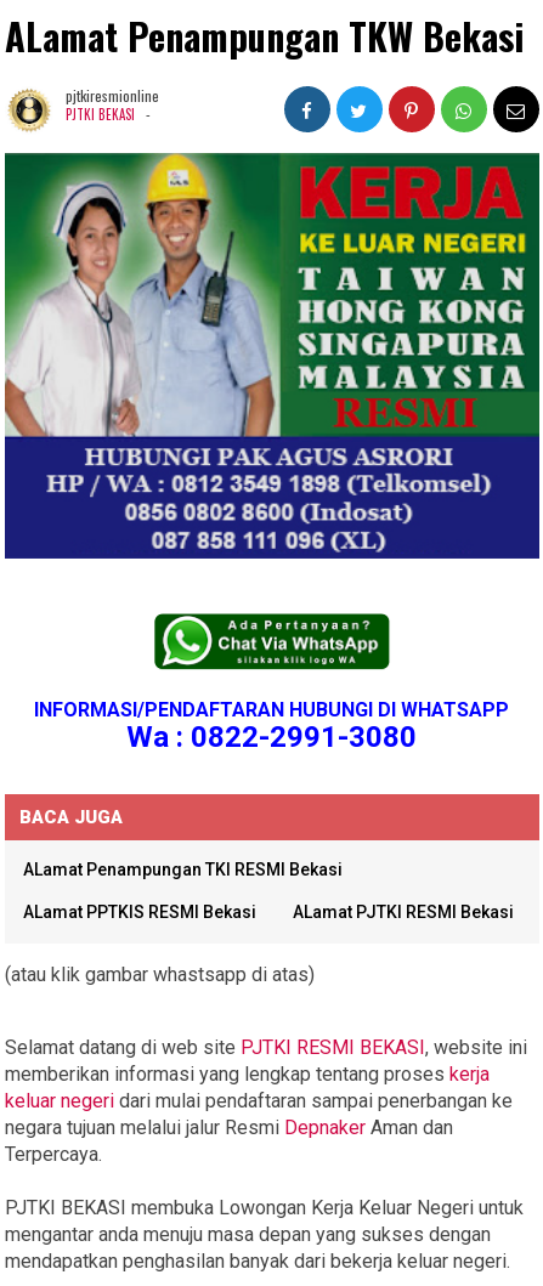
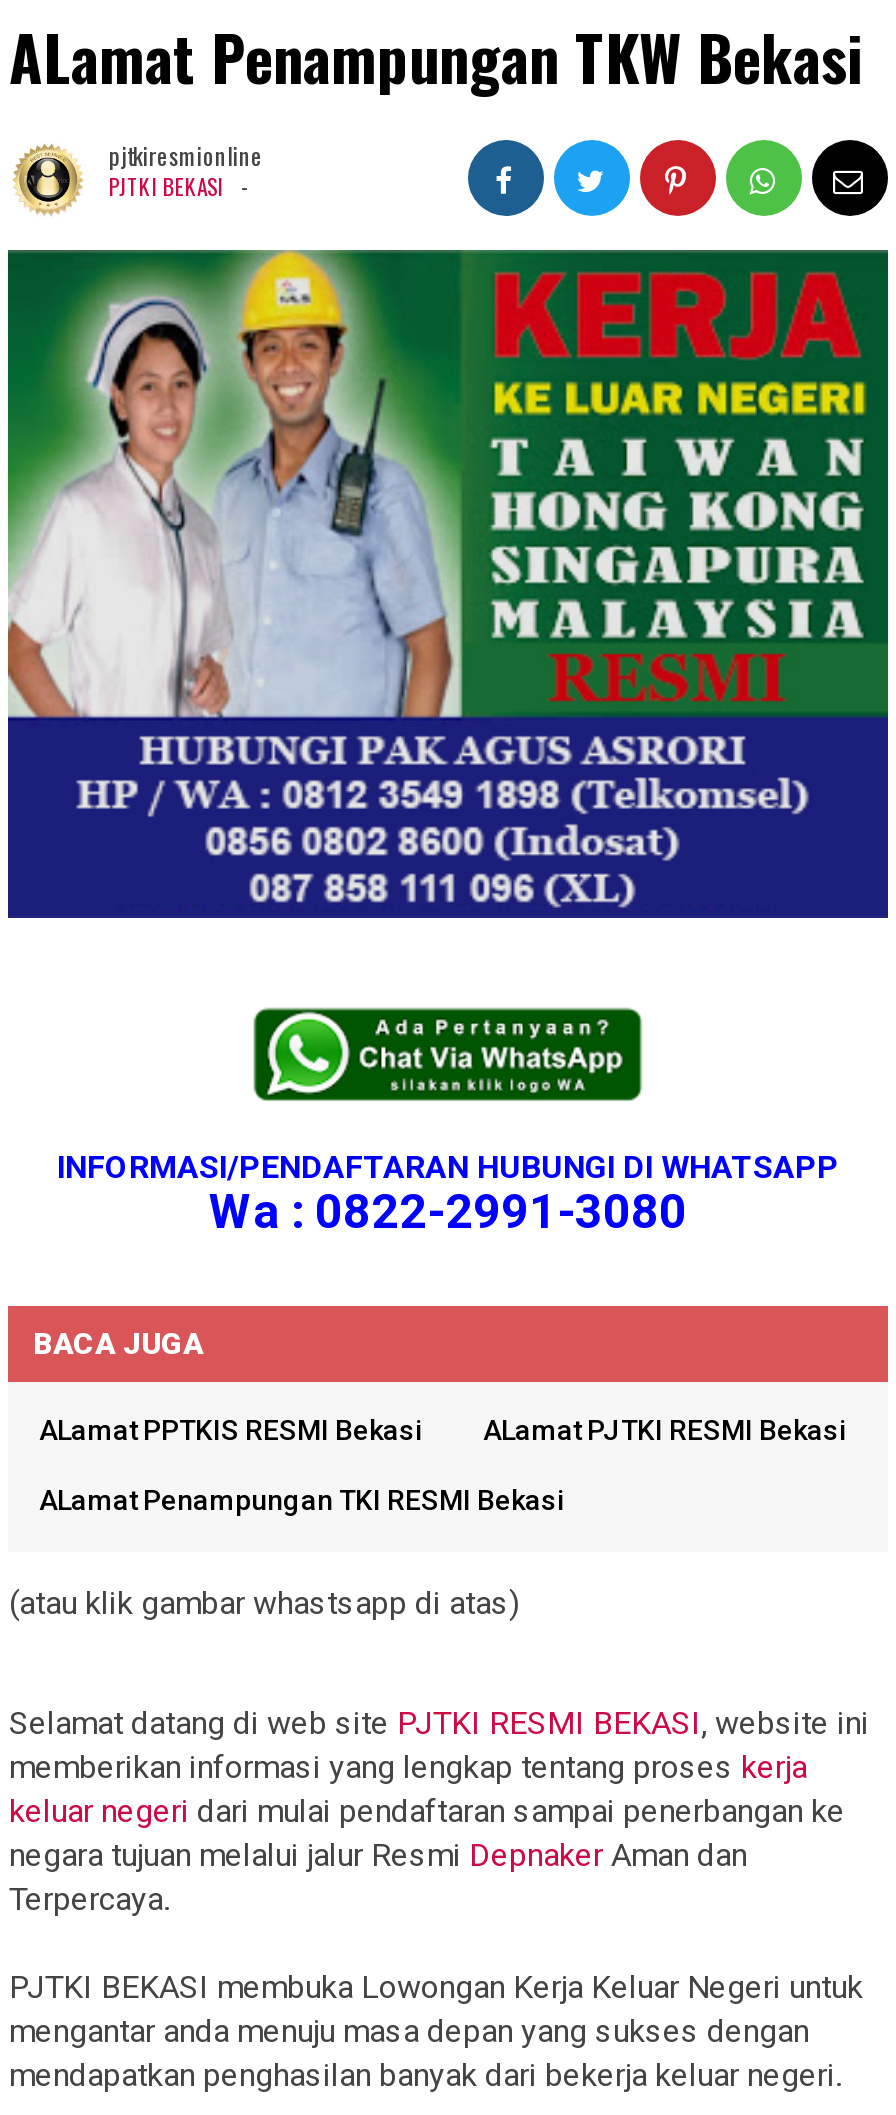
moved [24,859,343,879] -> [39,1483,565,1515]: ALamat Penampungan TKI RESMI Bekasi
moved [24,902,514,921] -> [39,1413,847,1445]: ALamat PPTKIS RESMI Bekasi | ALamat PJTKI RESMI Bekasi

